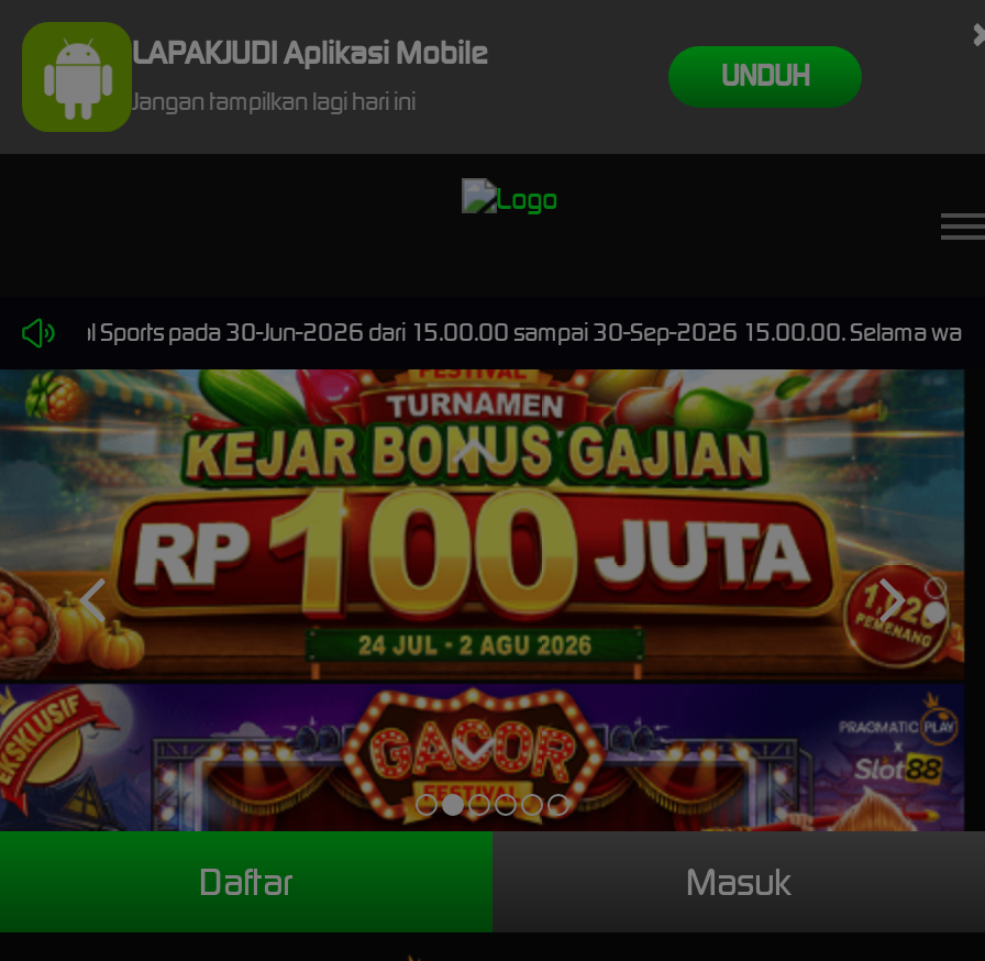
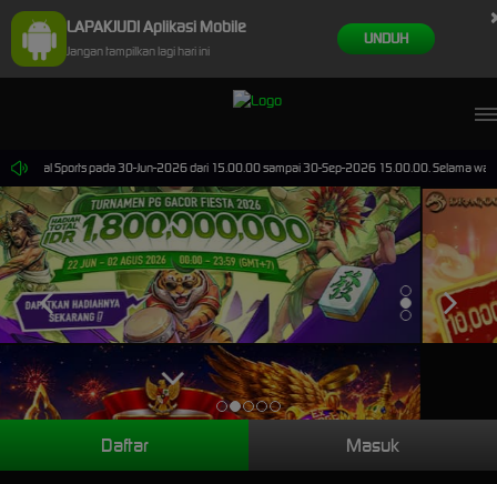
[7,367,978,833] [image] -> [3,185,494,421] [image]

